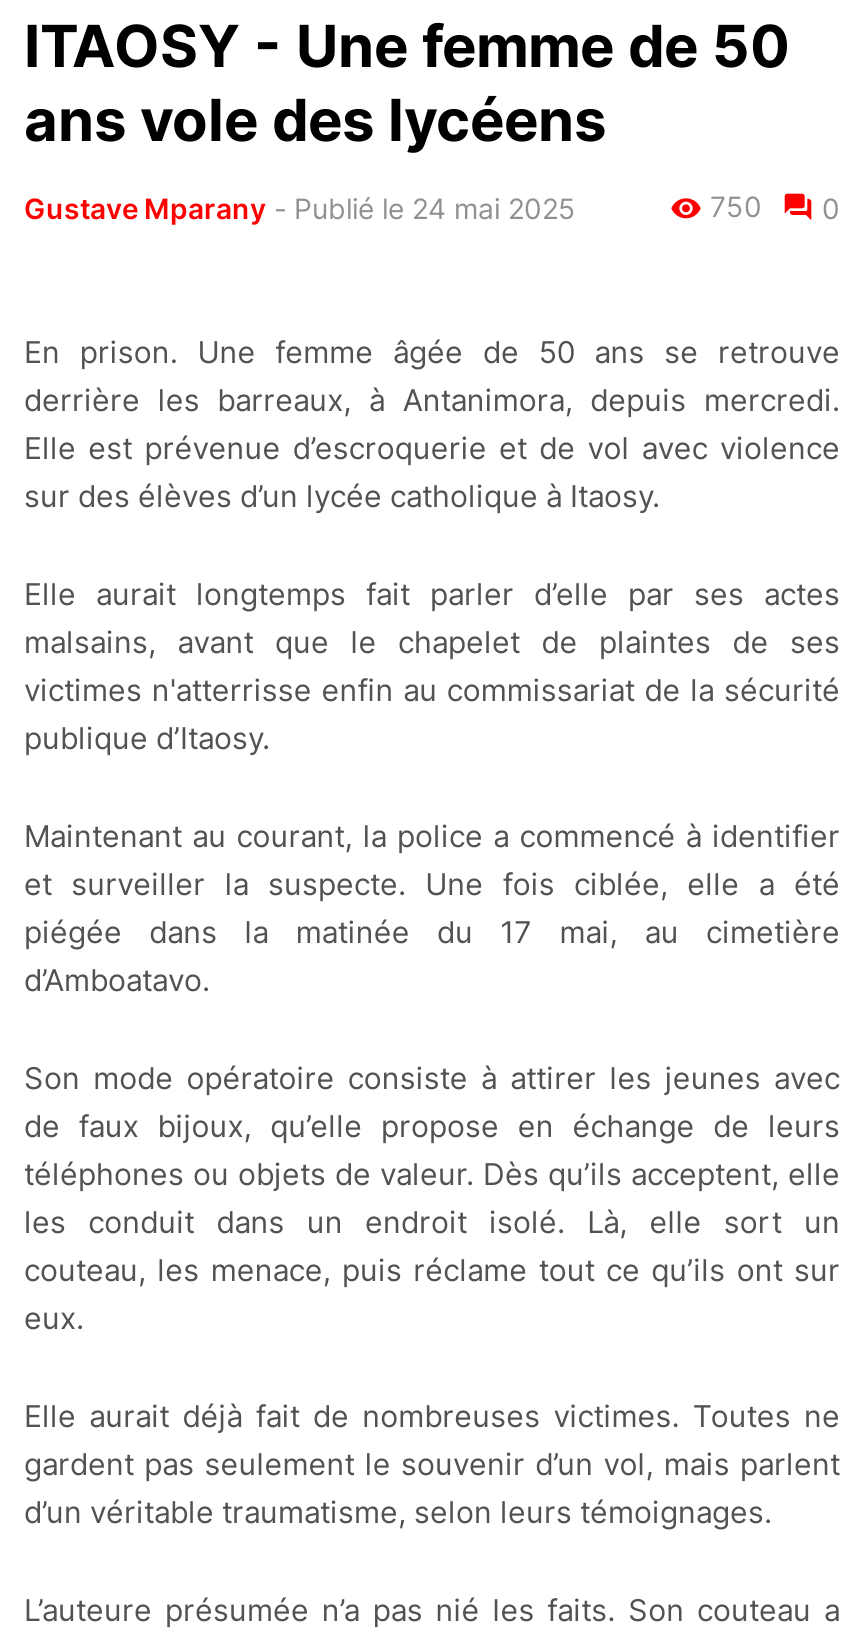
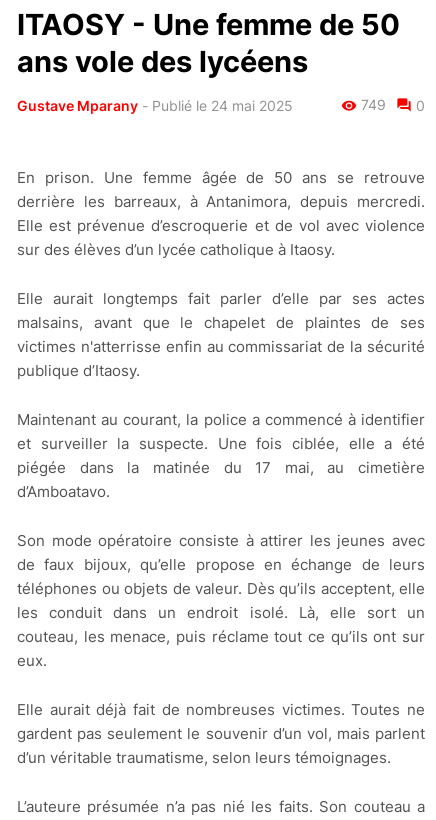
[710,189,840,225] 750 0 -> [361,96,425,114] 749 0

